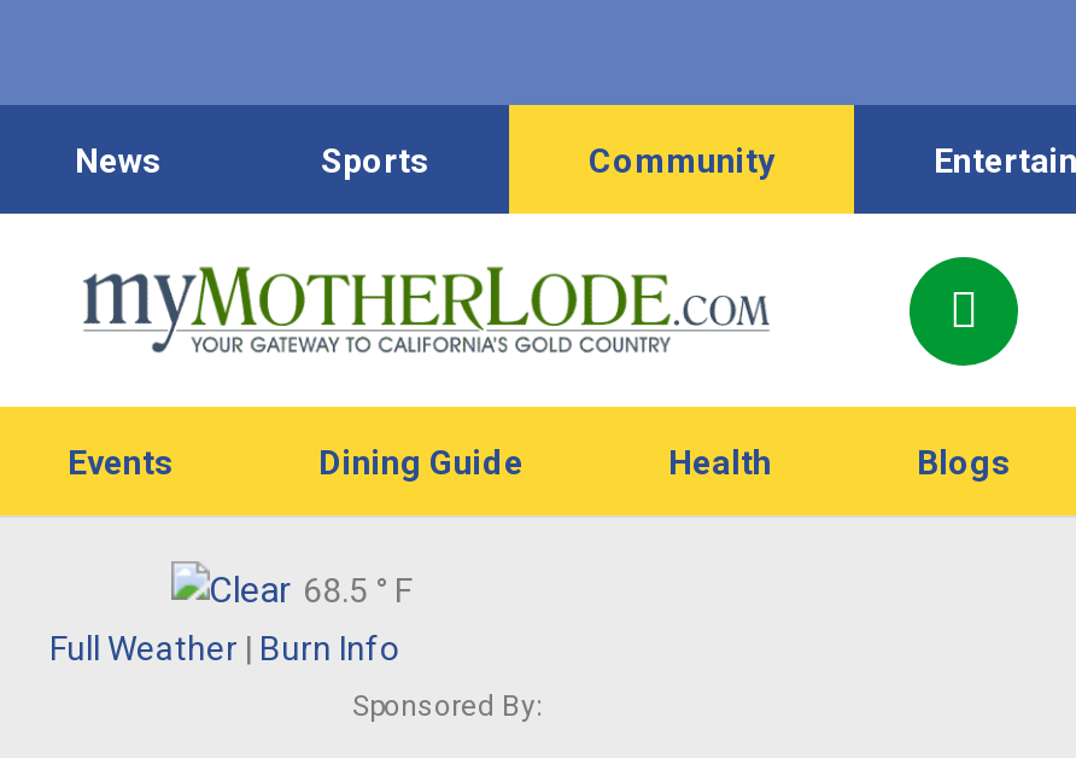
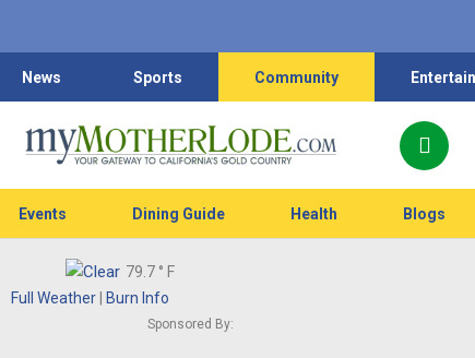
[303,571,411,610] 68.5 ° F -> [125,263,174,281] 79.7 ° F

